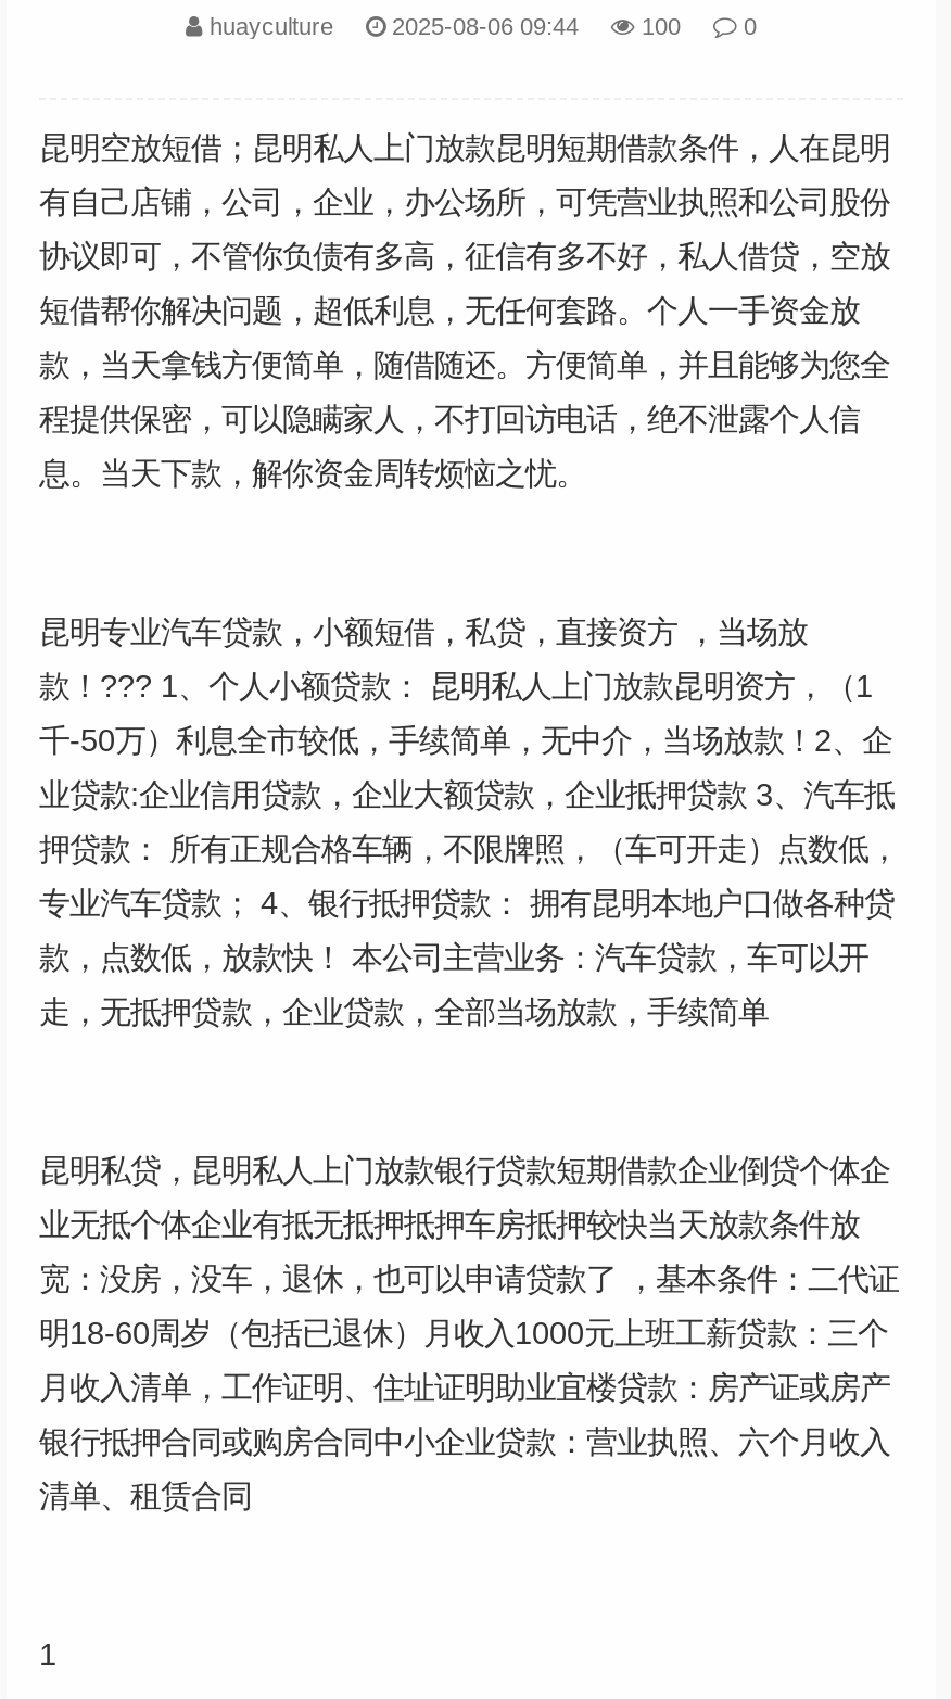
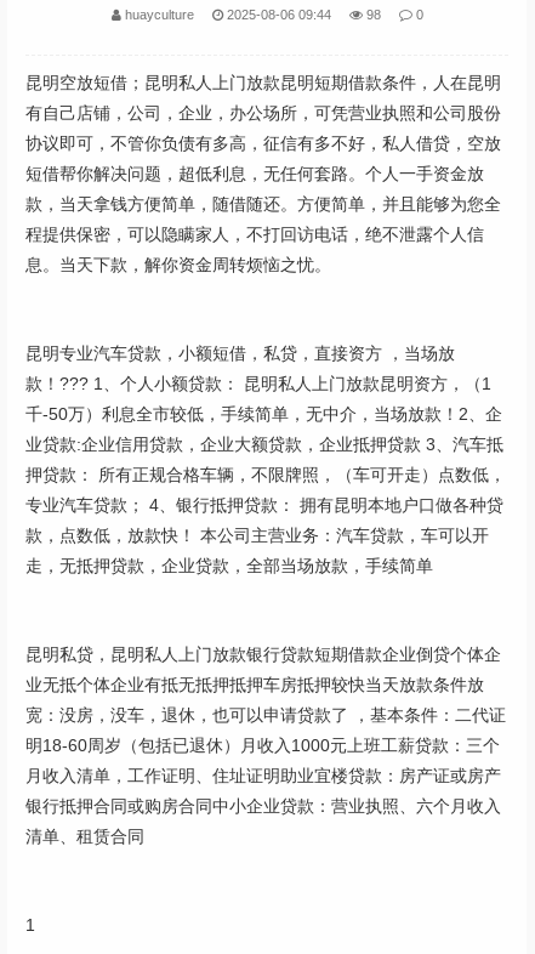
[635,13,681,39] 100 -> [362,7,380,22] 98

